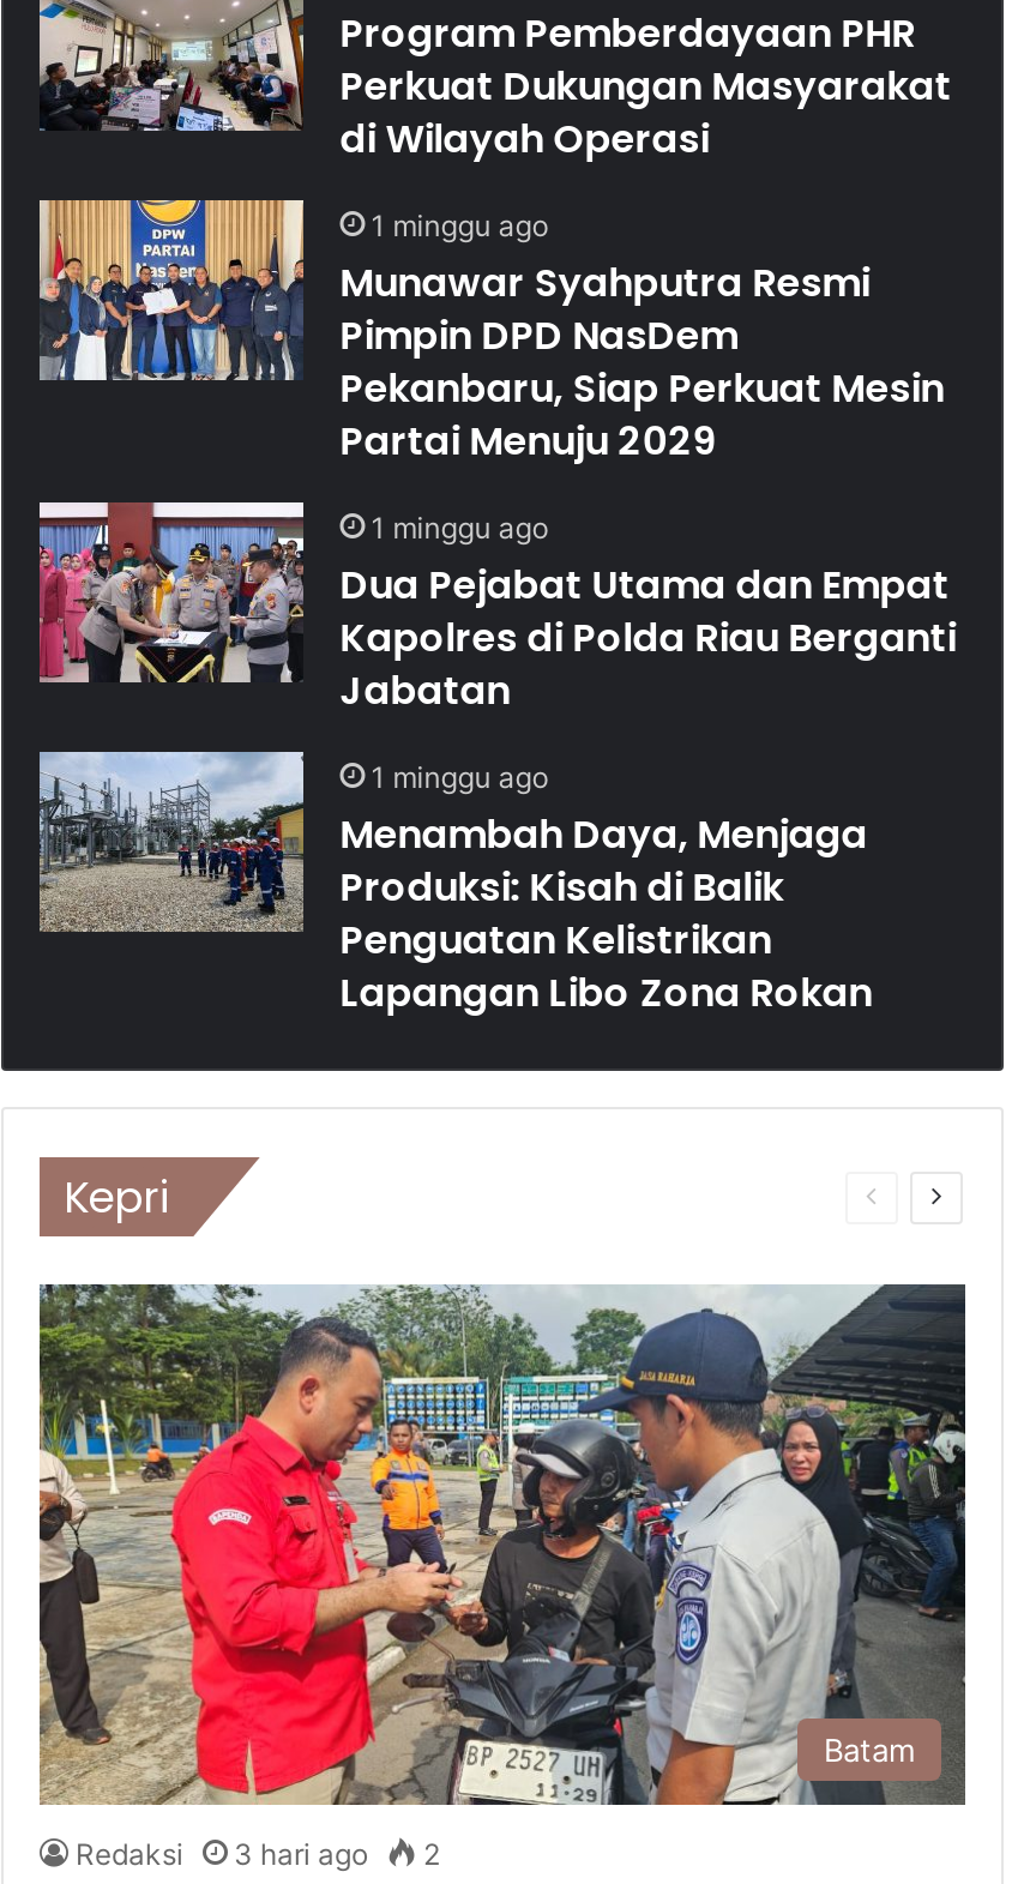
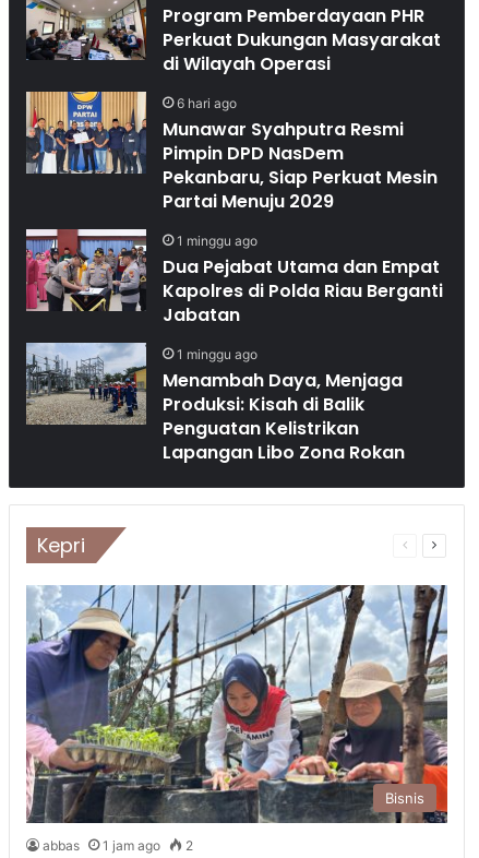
[371,209,549,245] 1 minggu ago -> [177,95,237,111] 6 hari ago
[37,1283,968,1808] [image] | Batam -> [25,584,448,824] [image] | Bisnis
[76,1837,368,1873] Redaksi | 3 hari ago -> [43,837,160,853] abbas | 1 jam ago

